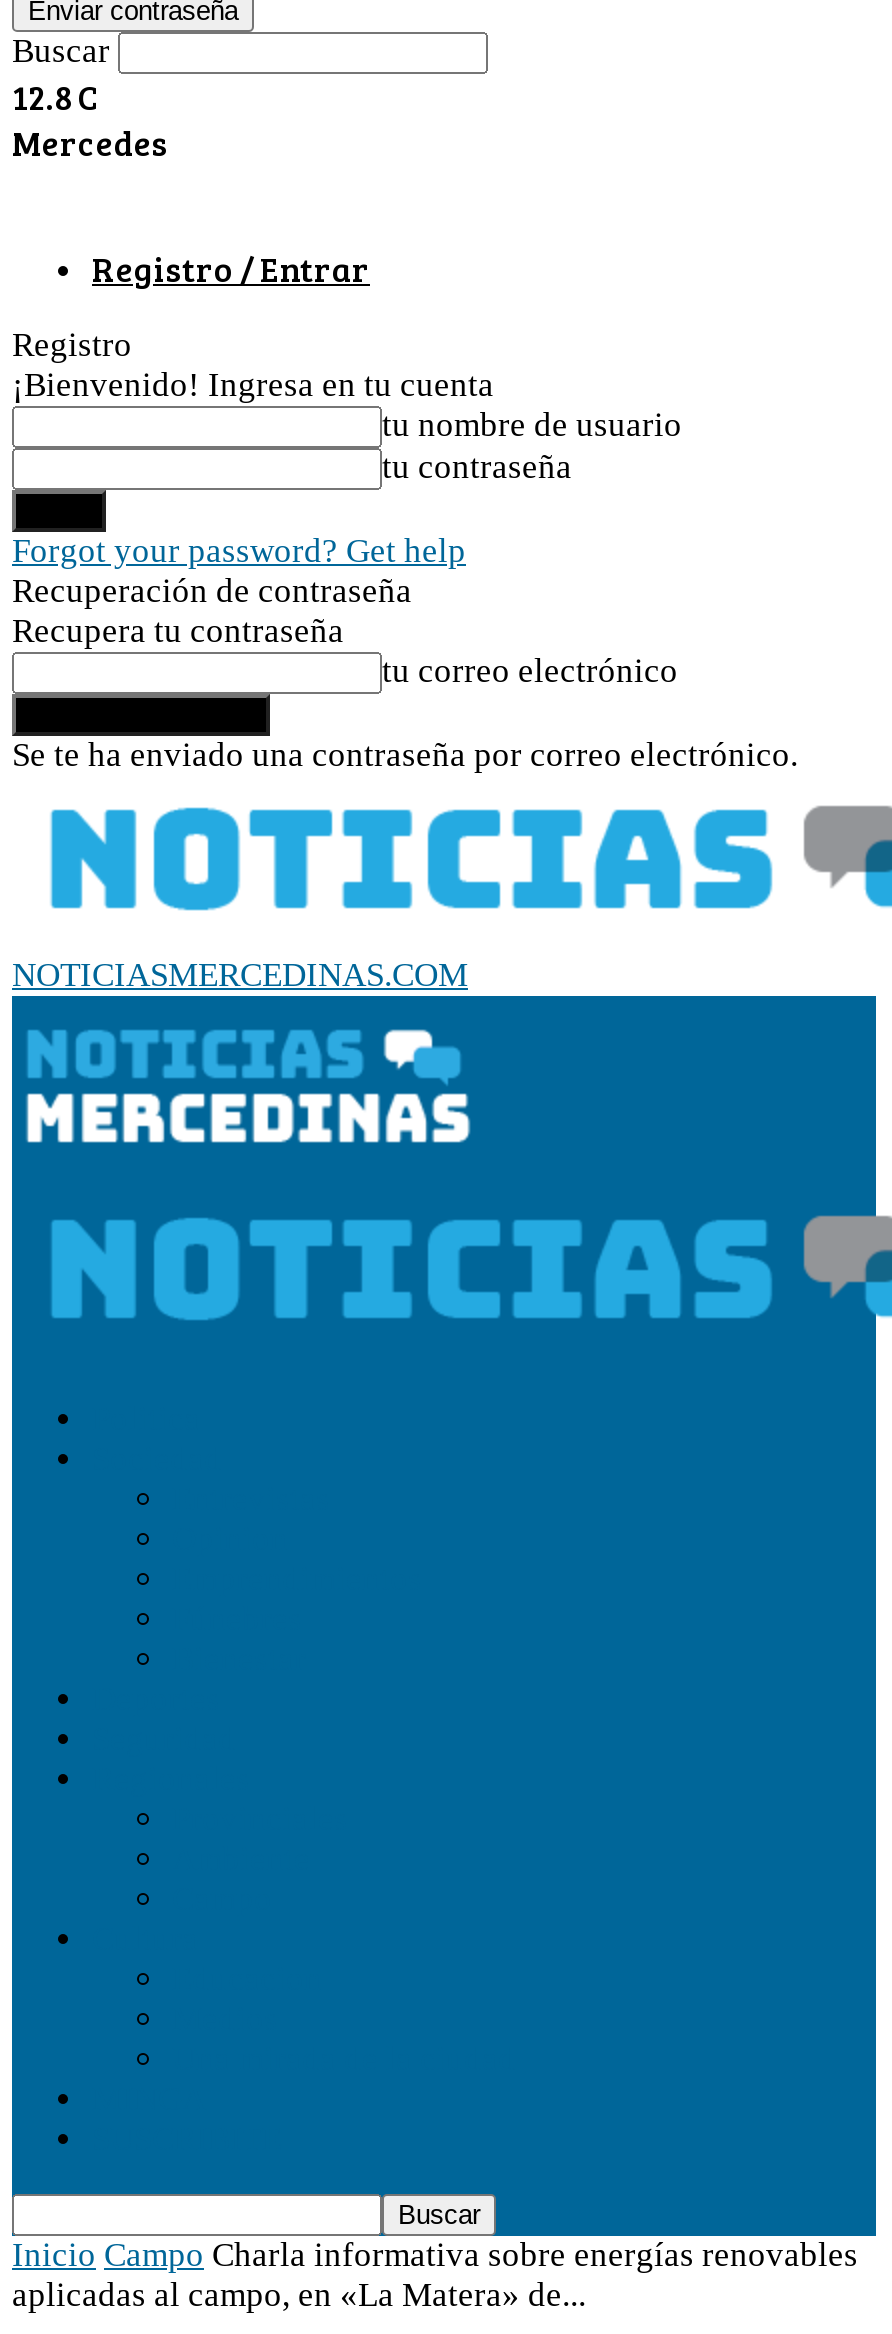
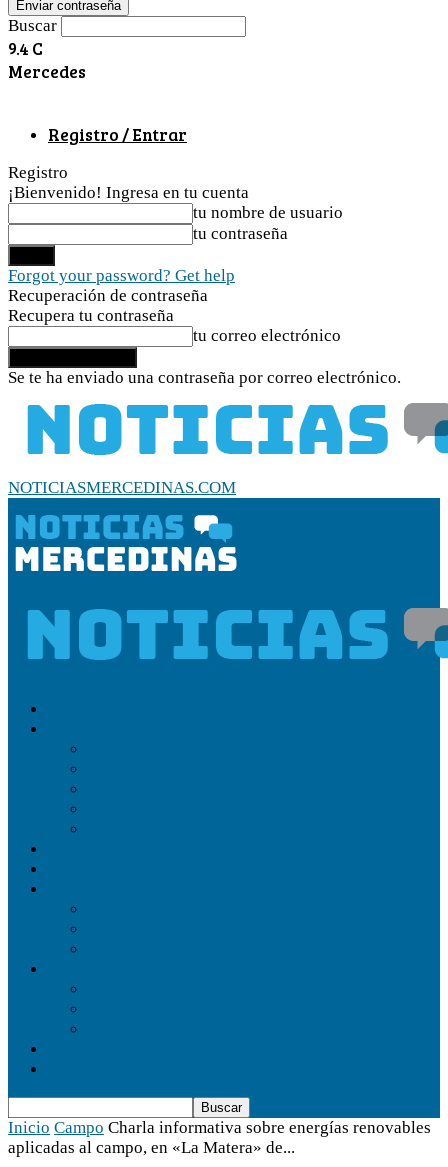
[12,74,100,120] 12.8 C -> [8,37,43,60] 9.4 C

